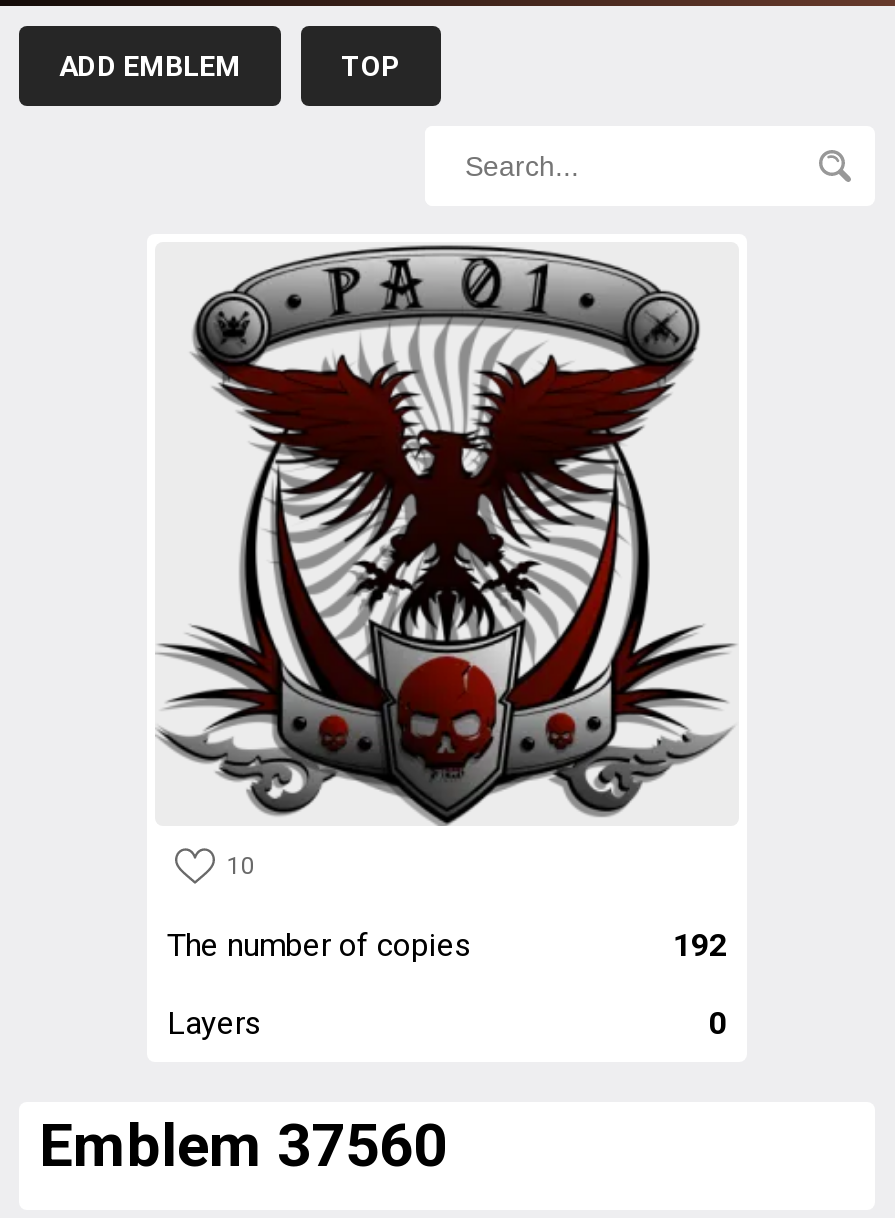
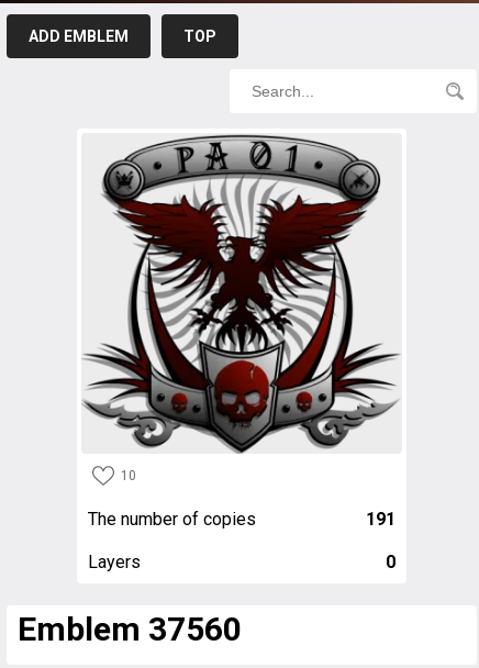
[673,926,727,964] 192 -> [366,509,396,530] 191

